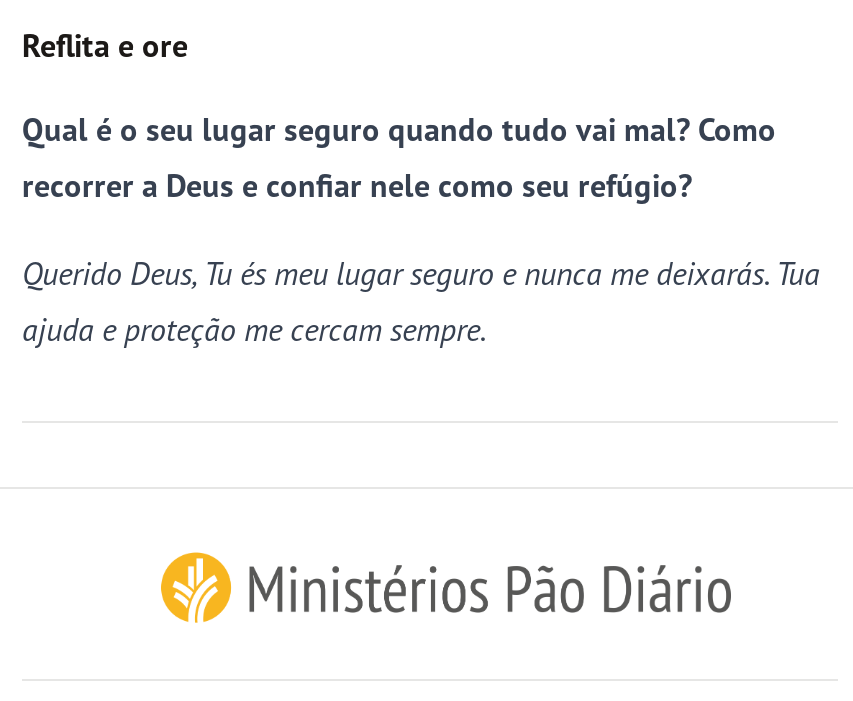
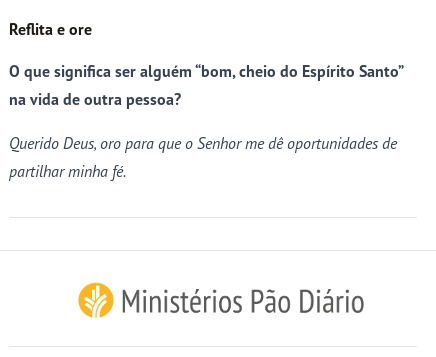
[22,109,776,205] Qual é o seu lugar seguro quando tudo vai mal? Como | recorrer a Deus e confiar nele como seu refúgio? -> [9,61,403,109] O que significa ser alguém “bom, cheio do Espírito Santo” | na vida de outra pessoa?
[22,253,820,349] Querido Deus, Tu és meu lugar seguro e nunca me deixarás. Tua | ajuda e proteção me cercam sempre. -> [9,133,397,181] Querido Deus, oro para que o Senhor me dê oportunidades de | partilhar minha fé.

